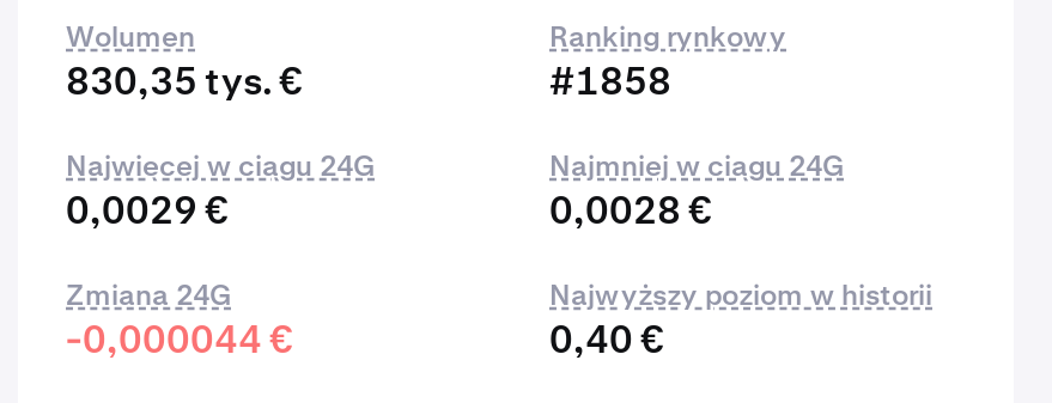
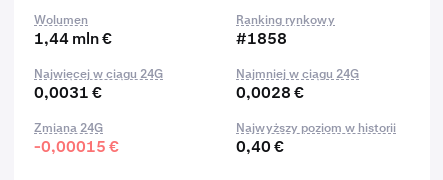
[66,56,303,106] 830,35 tys. € -> [34,28,112,49] 1,44 mln €
[66,185,229,236] 0,0029 € -> [34,82,102,103] 0,0031 €
[66,315,293,365] -0,000044 € -> [34,136,119,157] -0,00015 €

